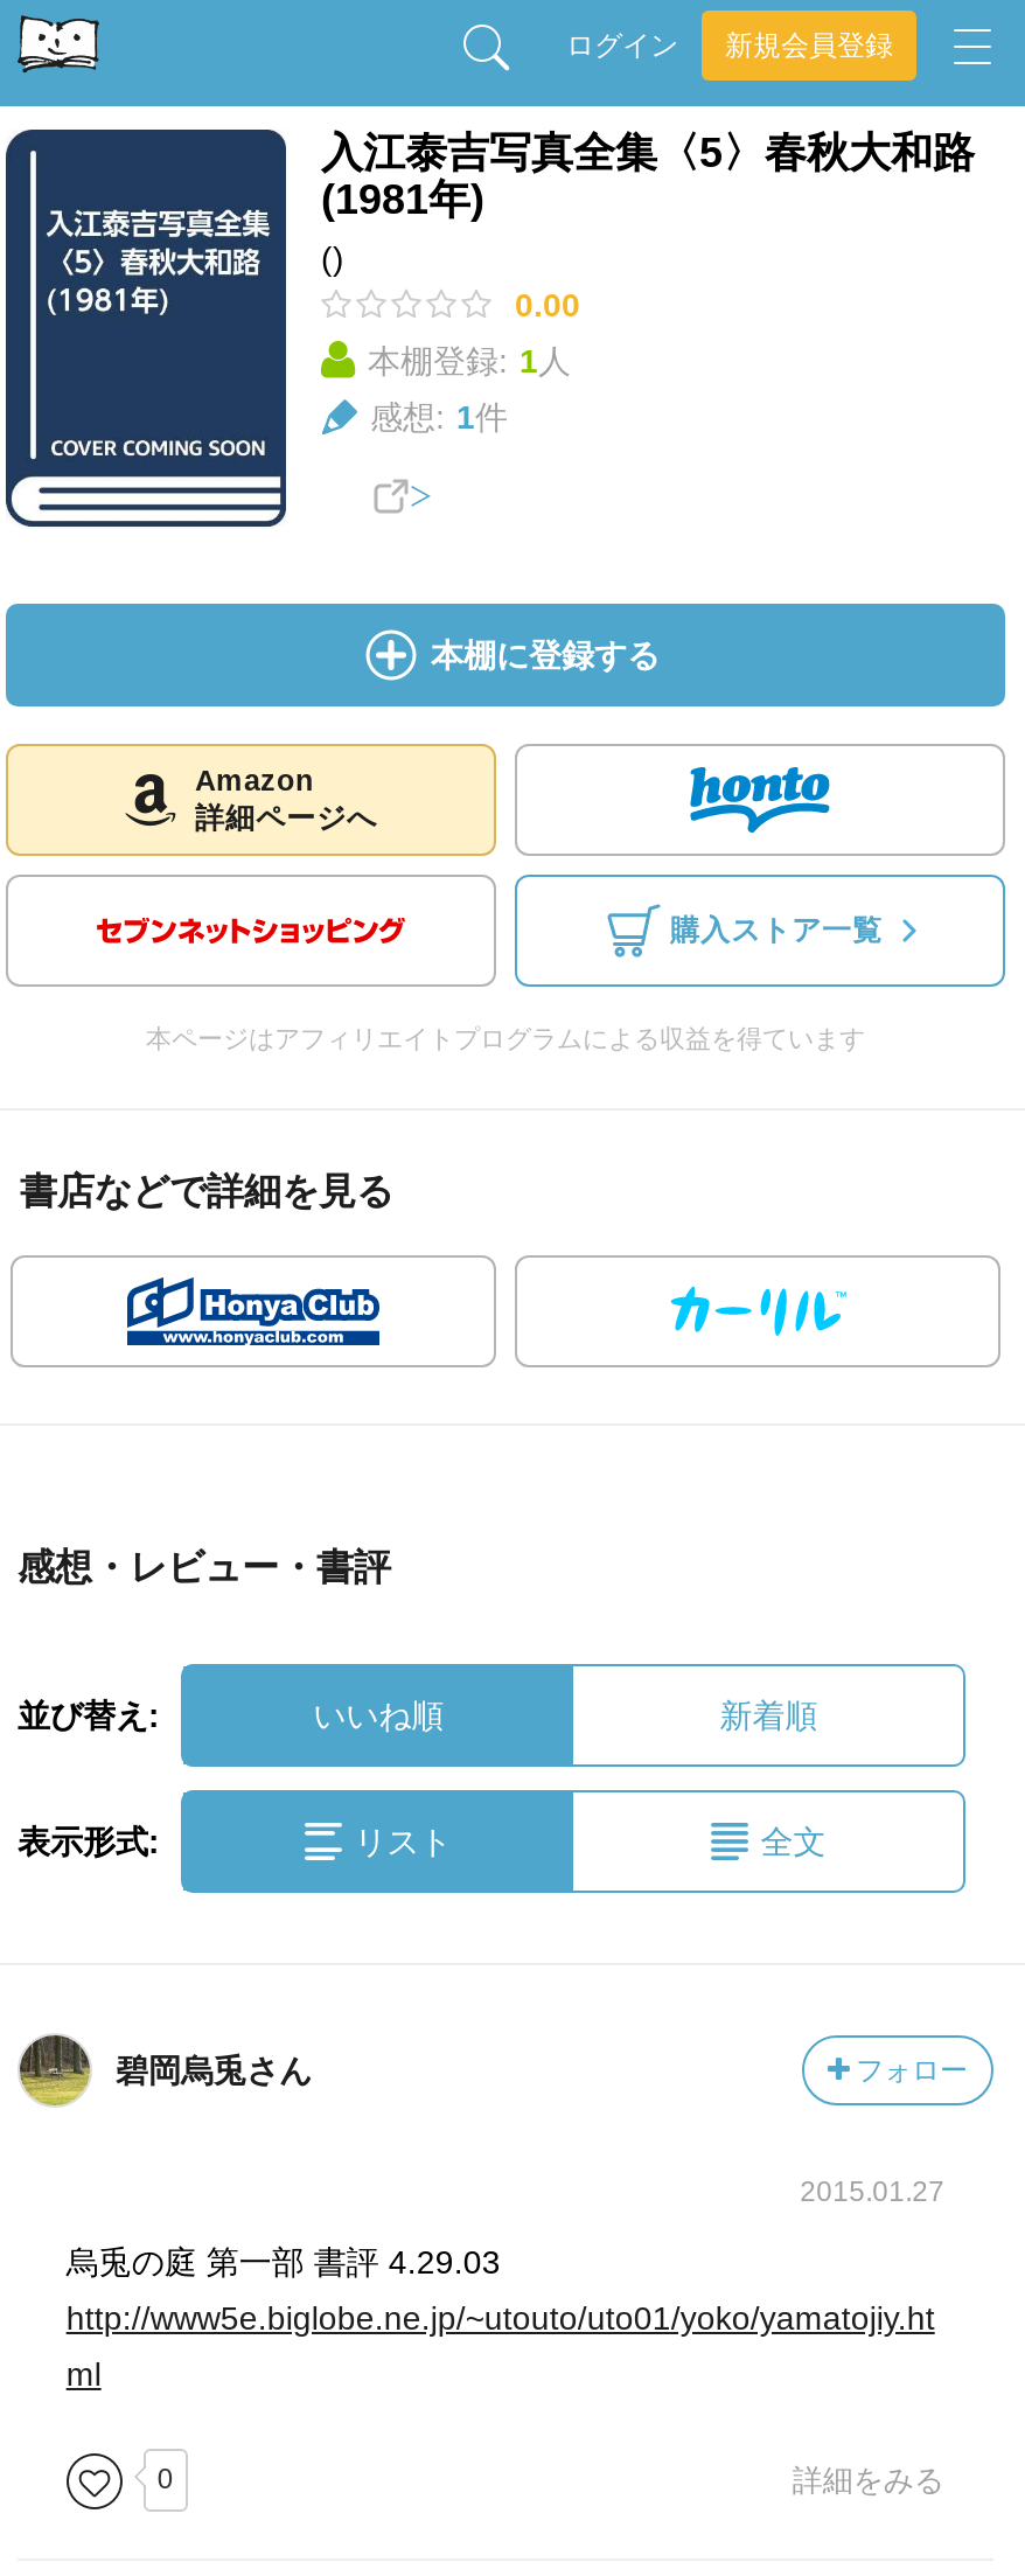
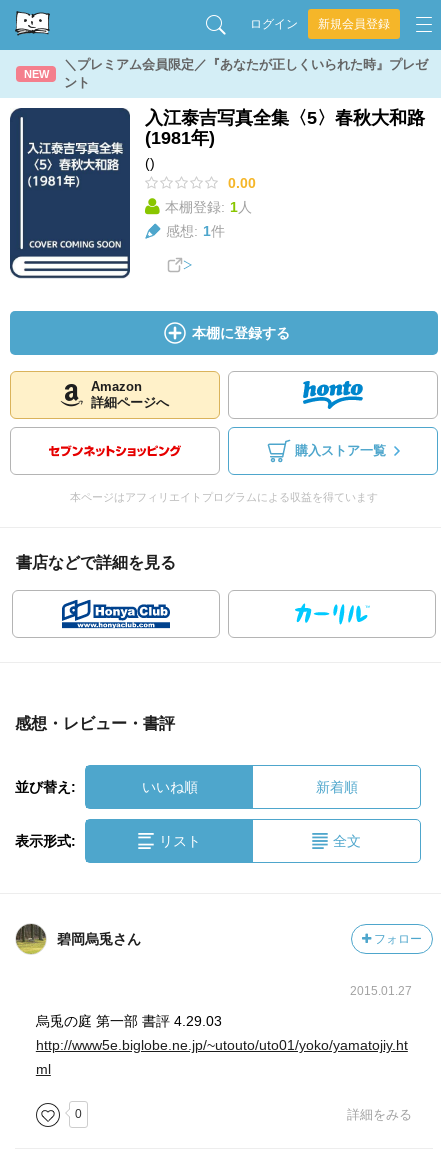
none -> [3,50,50,97] [image] | NEW
none -> [64,57,428,90] ＼プレミアム会員限定／『あなたが正しくいられた時』プレゼ | ント

